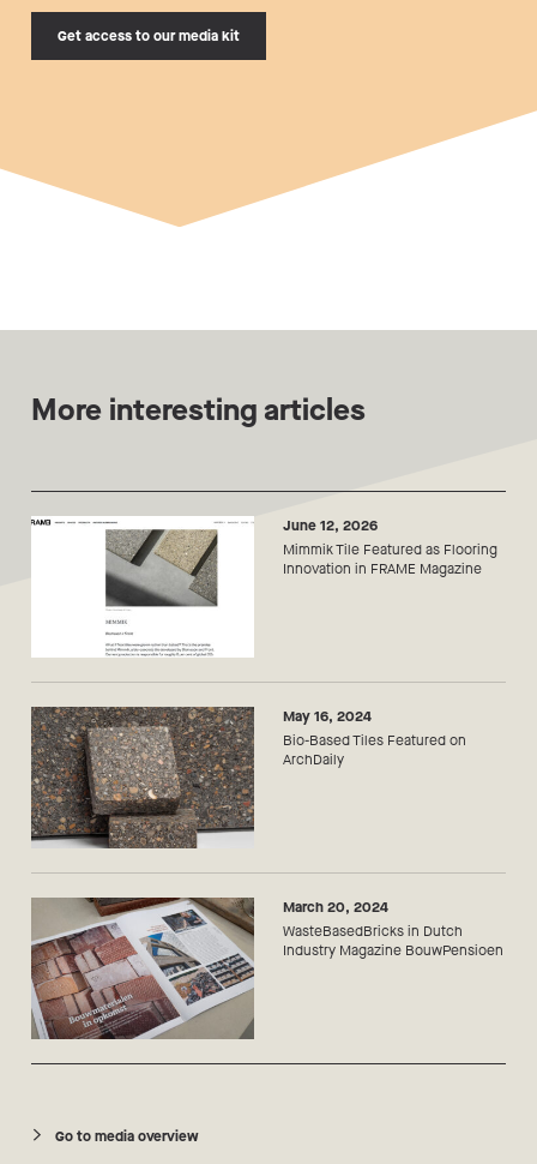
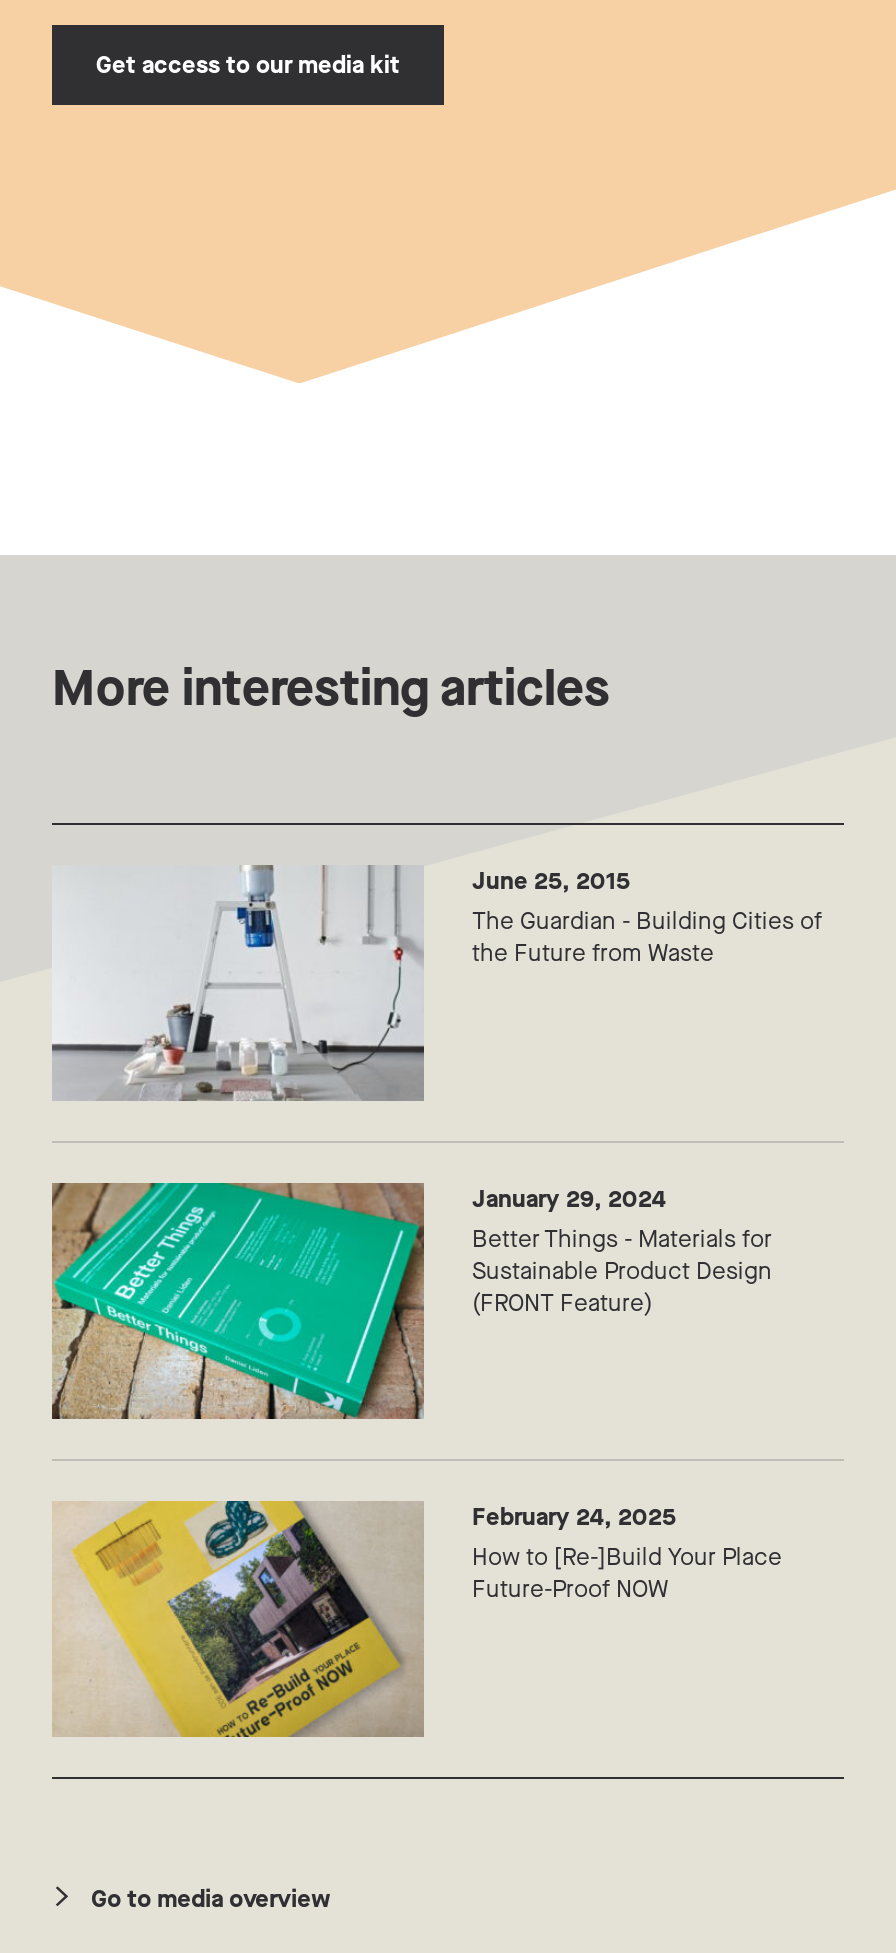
[30,516,497,658] [image] | June 12, 2026 | Mimmik Tile Featured as Flooring | Innovation in FRAME Magazine -> [50,863,822,1103] [image] | June 25, 2015 | The Guardian - Building Cities of | the Future from Waste
[30,706,466,848] [image] | May 16, 2024 | Bio-Based Tiles Featured on | ArchDaily -> [50,1181,772,1421] [image] | January 29, 2024 | Better Things - Materials for | Sustainable Product Design | (FRONT Feature)
[30,896,503,1040] [image] | March 20, 2024 | WasteBasedBricks in Dutch | Industry Magazine BouwPensioen -> [52,1499,782,1739] [image] | February 24, 2025 | How to [Re-]Build Your Place | Future-Proof NOW

